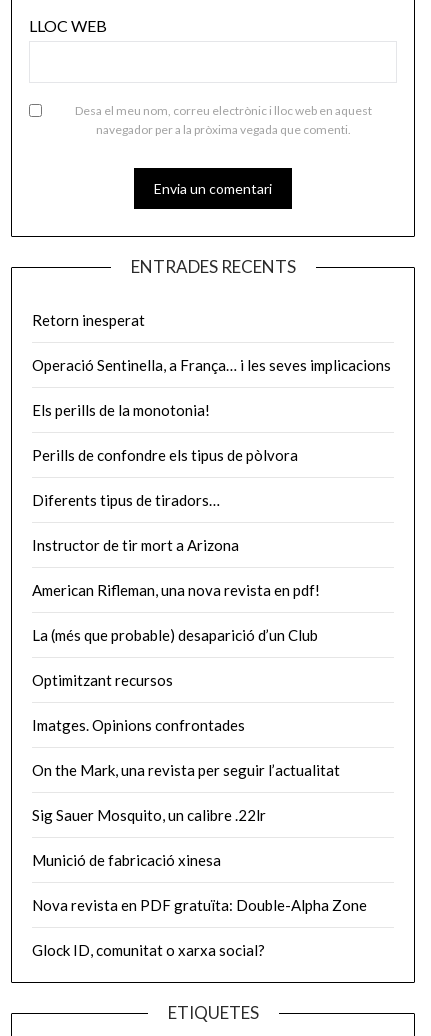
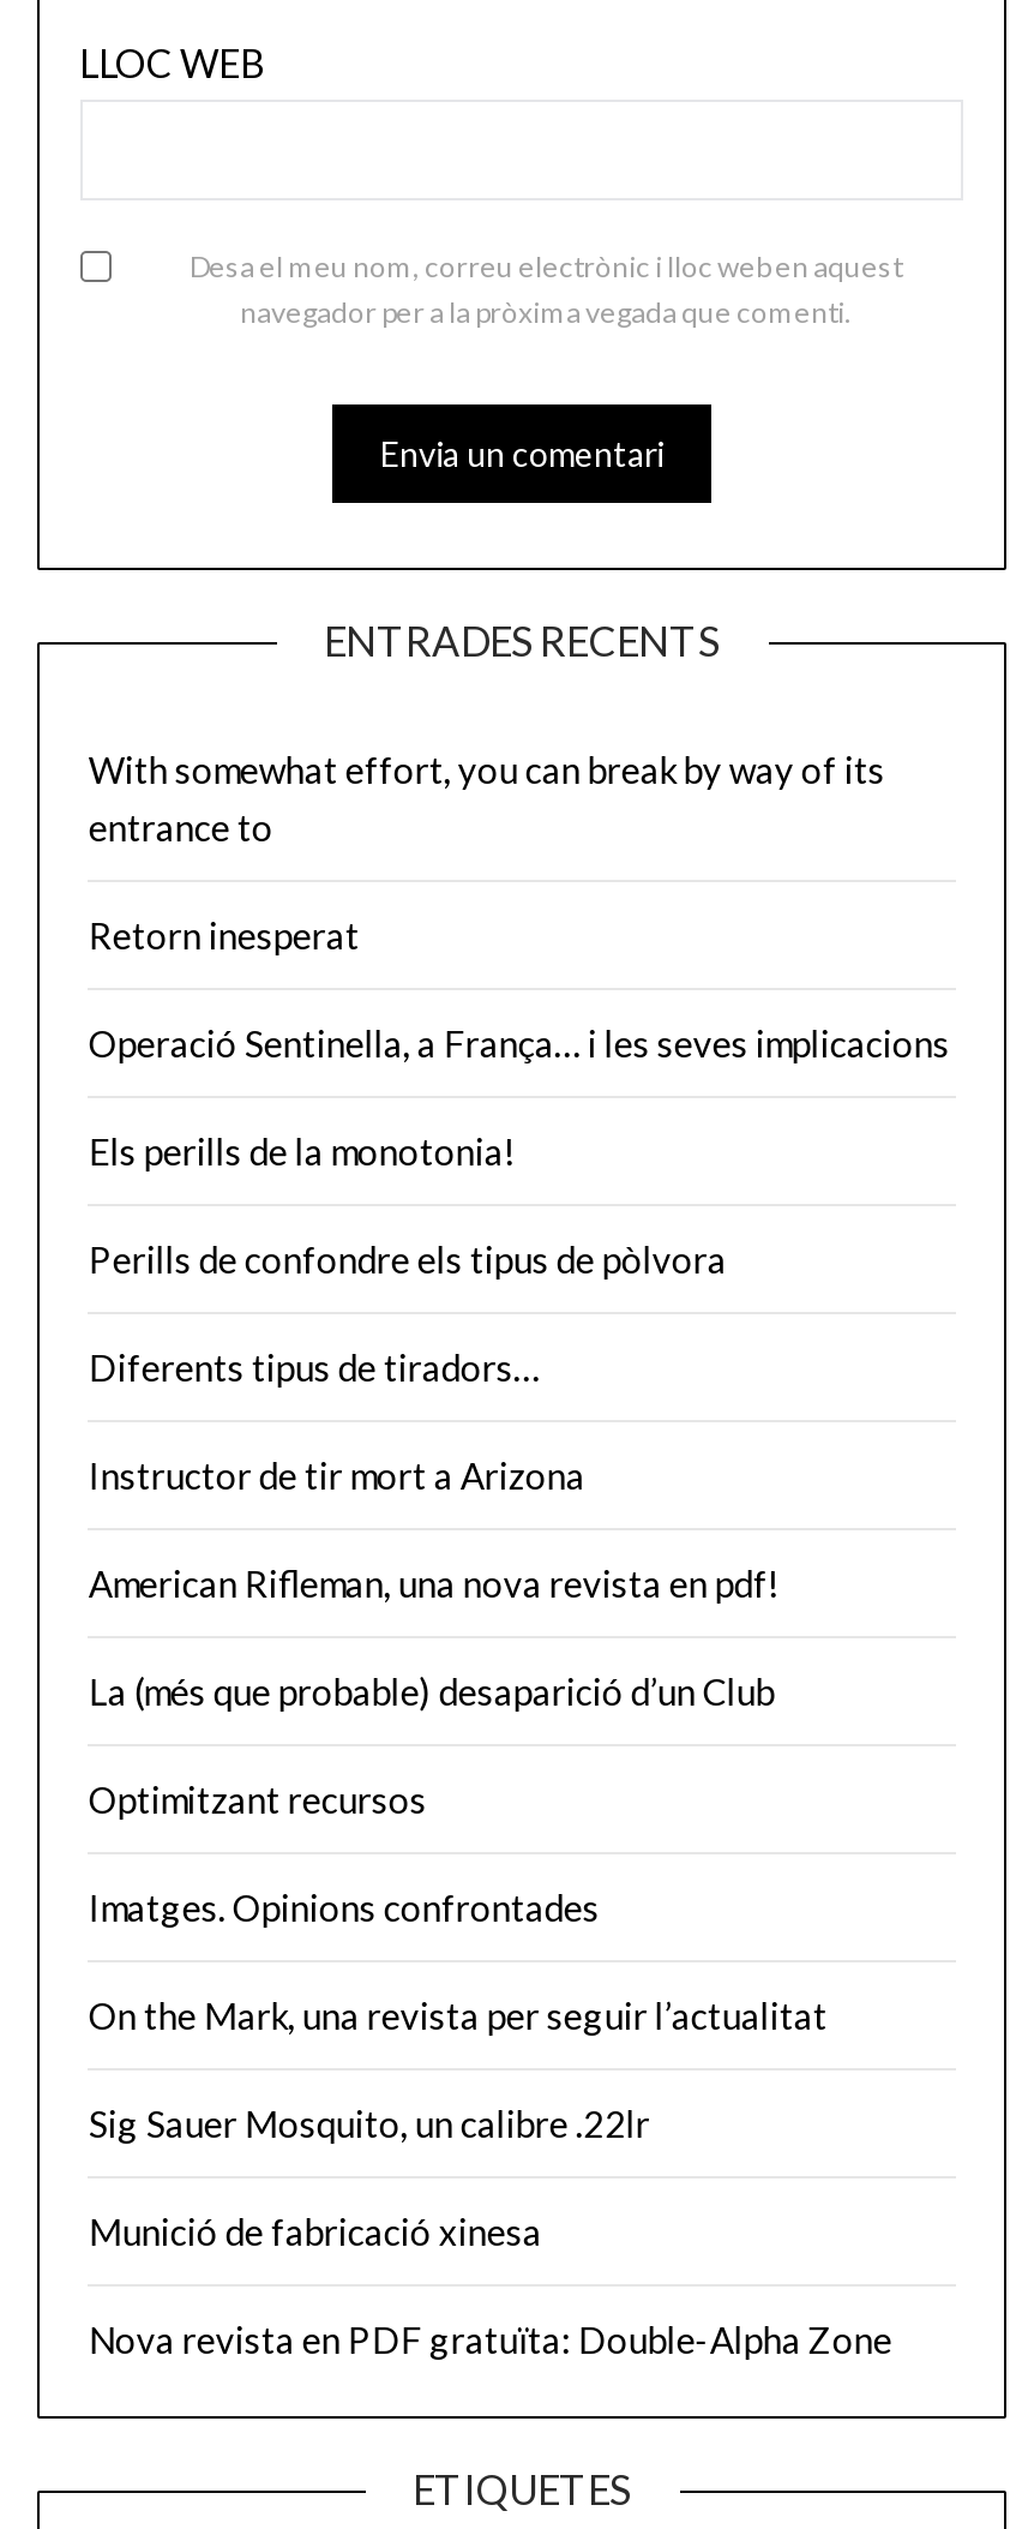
none -> [89,747,885,847] With somewhat effort, you can break by way of its | entrance to
moved [32,310,391,913] -> [89,912,950,2360]: Retorn inesperat | Operació Sentinella, a França… i les seves implicacions | Els perills de la monotonia! | ... | Munició de fabricació xinesa | Nova revista en PDF gratuïta: Double-Alpha Zone
[32,940,265,958] Glock ID, comunitat o xarxa social? -> none

